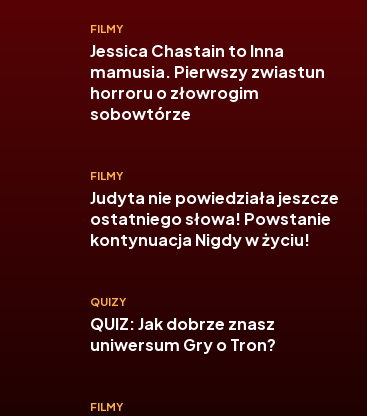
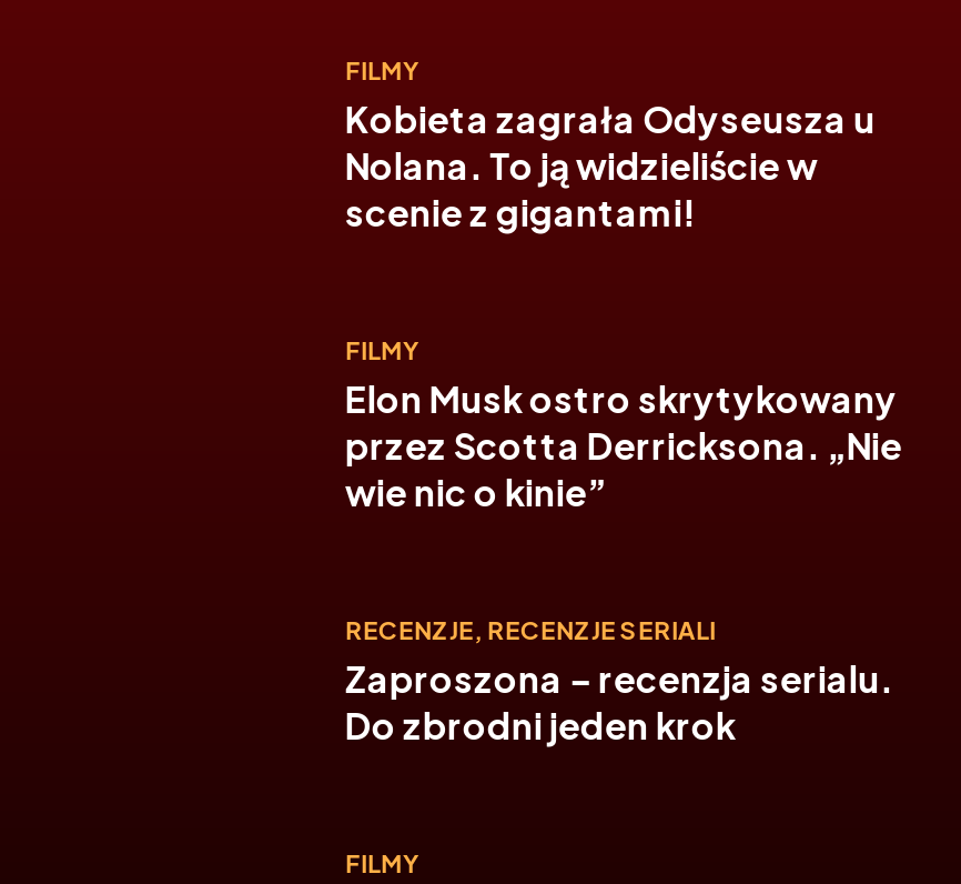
[90,40,325,124] Jessica Chastain to Inna | mamusia. Pierwszy zwiastun | horroru o złowrogim | sobowtórze -> [345,95,875,235] Kobieta zagrała Odyseusza u | Nolana. To ją widzieliście w | scenie z gigantami!
[90,187,339,250] Judyta nie powiedziała jeszcze | ostatniego słowa! Powstanie | kontynuacja Nigdy w życiu! -> [345,375,902,515] Elon Musk ostro skrytykowany | przez Scotta Derricksona. „Nie | wie nic o kinie”
[90,295,276,355] QUIZY | QUIZ: Jak dobrze znasz | uniwersum Gry o Tron? -> [345,615,893,748] RECENZJE, RECENZJE SERIALI | Zaproszona – recenzja serialu. | Do zbrodni jeden krok

